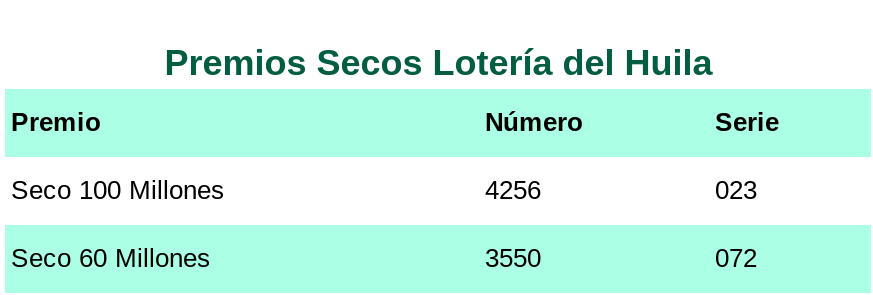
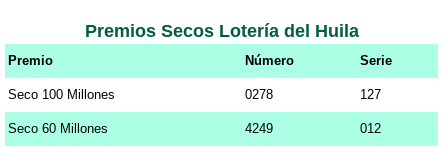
[485,175,541,205] 4256 -> [245,87,273,102] 0278
[715,175,757,205] 023 -> [360,87,381,102] 127
[485,243,541,273] 3550 -> [245,121,273,136] 4249
[715,243,757,273] 072 -> [360,121,381,136] 012

